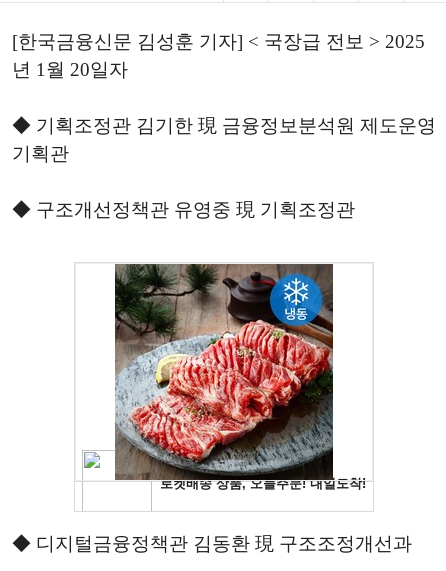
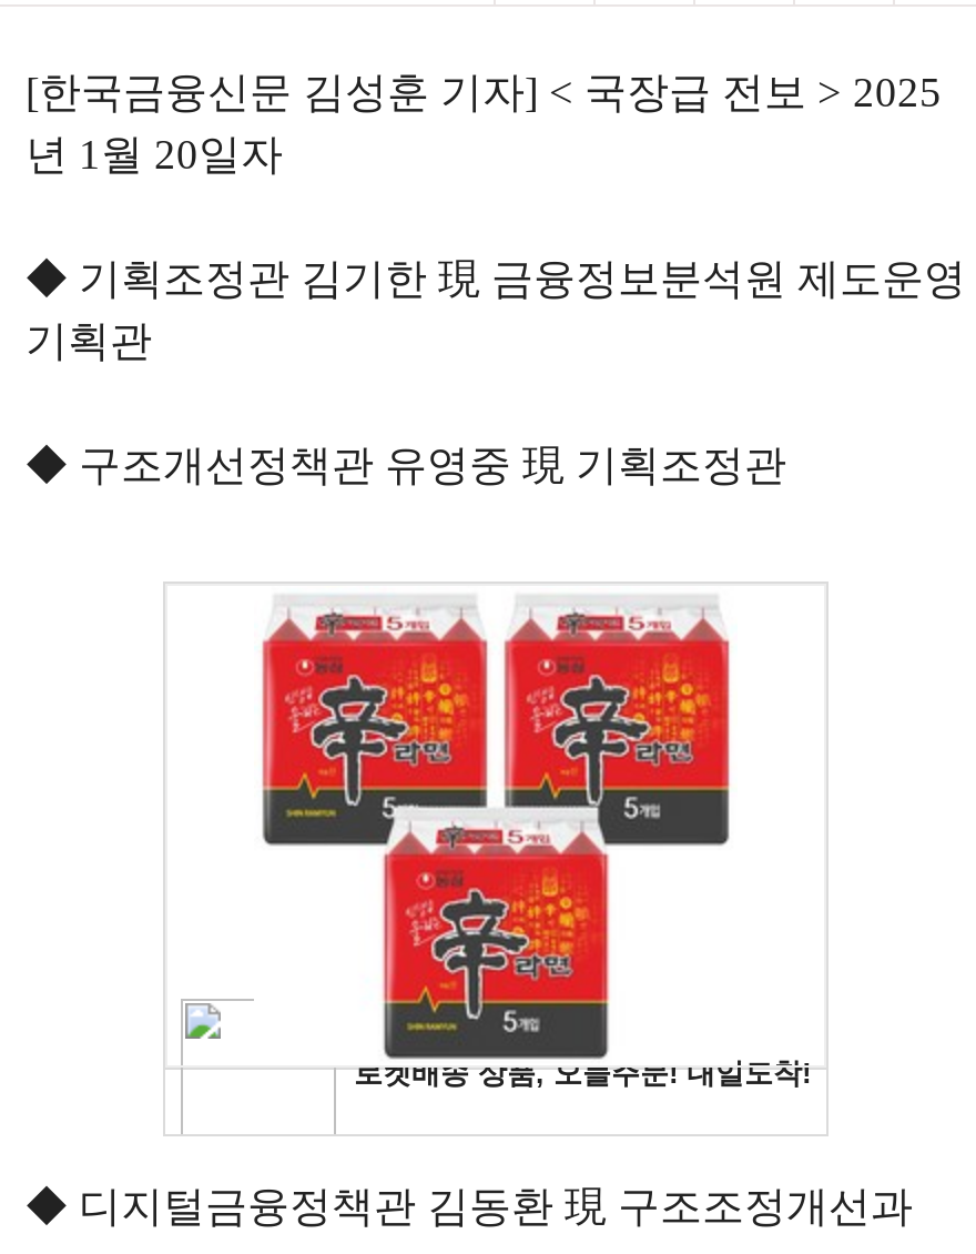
[114,263,334,481] [image] -> [254,586,738,1068] [image]

